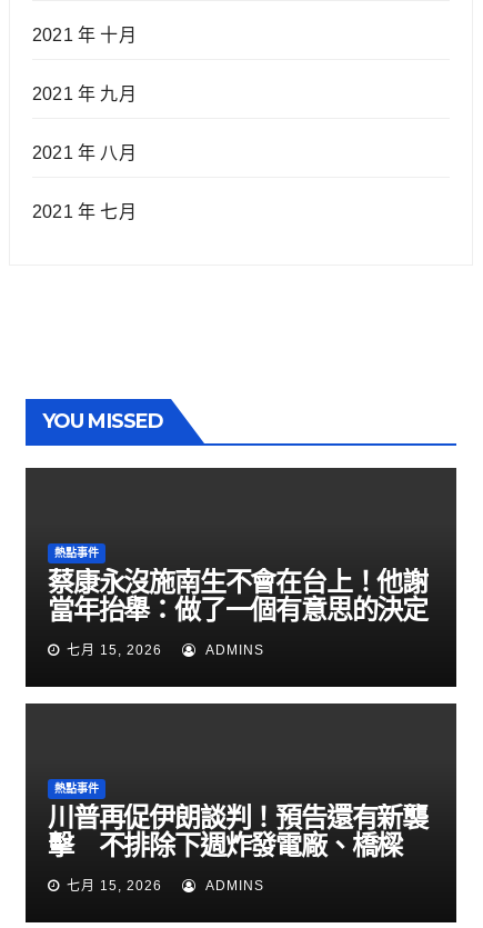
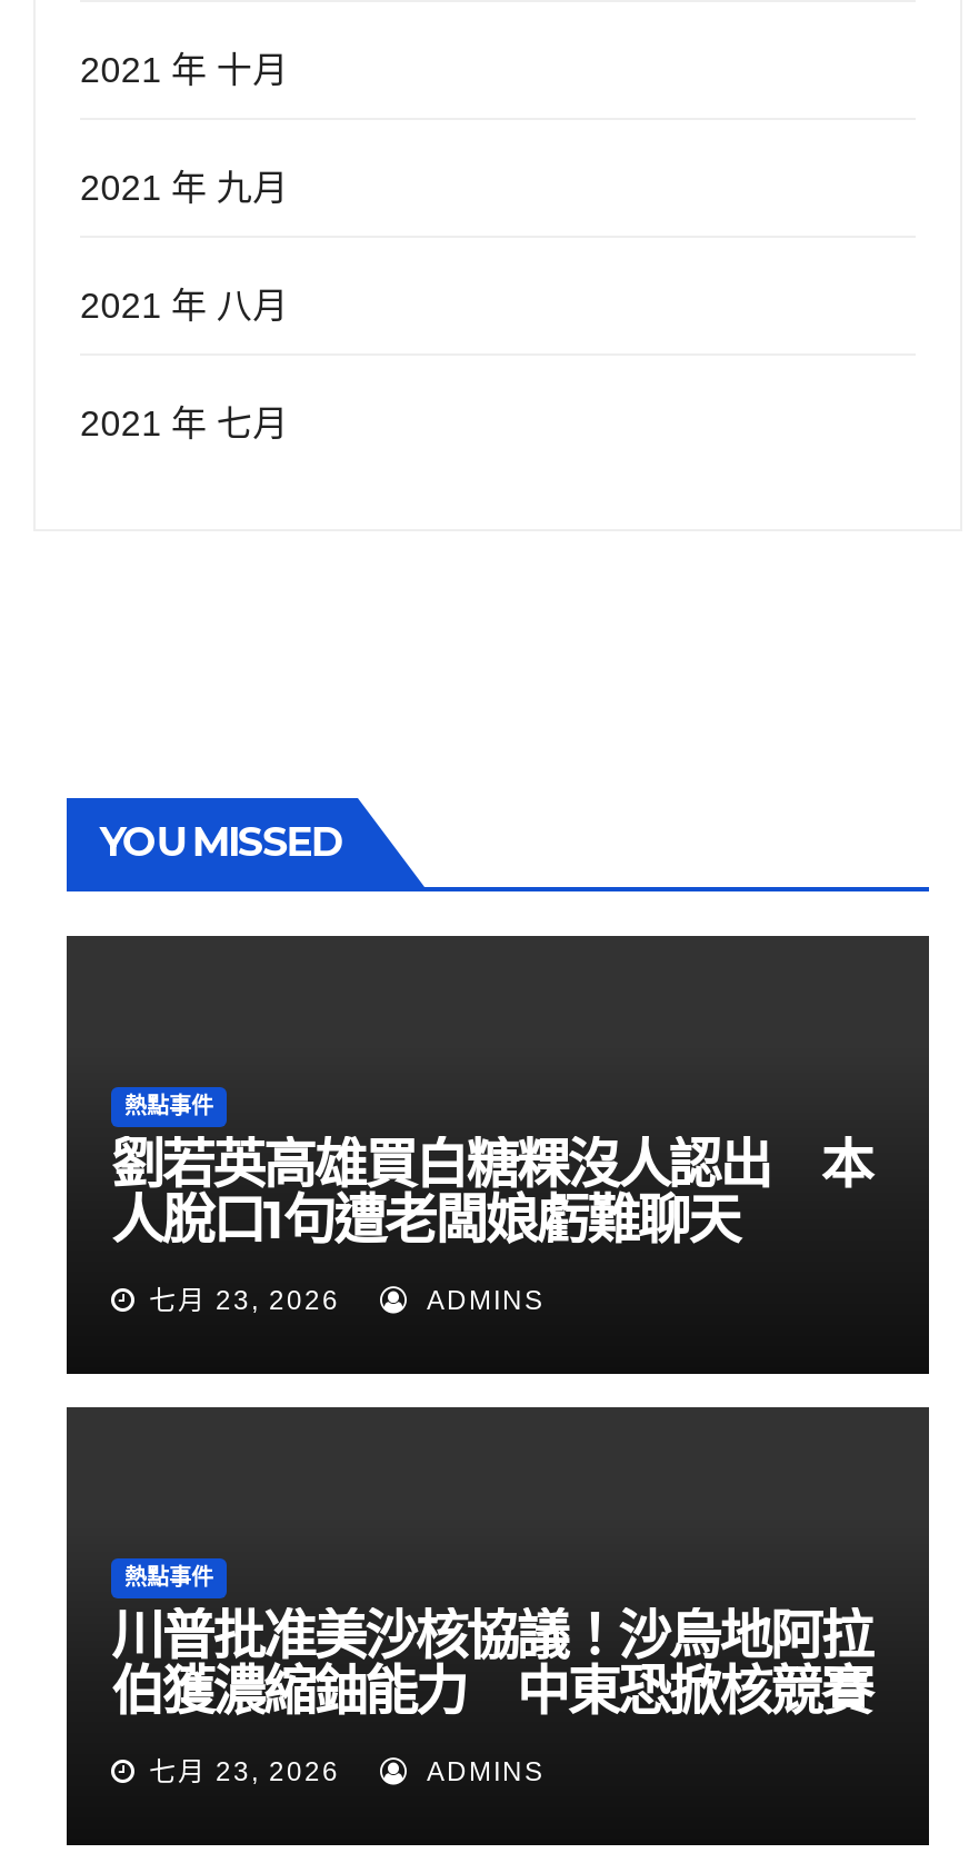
[48,565,427,625] 蔡康永沒施南生不會在台上！他謝 | 當年抬舉：做了一個有意思的決定 -> [111,1131,871,1251] 劉若英高雄買白糖粿沒人認出 本 | 人脫口1句遭老闆娘虧難聊天
[67,642,162,657] 七月 15, 2026 -> [149,1284,340,1315] 七月 23, 2026
[48,801,427,861] 川普再促伊朗談判！預告還有新襲 | 擊 不排除下週炸發電廠、橋樑 -> [111,1602,871,1722] 川普批准美沙核協議！沙烏地阿拉 | 伯獲濃縮鈾能力 中東恐掀核競賽
[67,878,162,893] 七月 15, 2026 -> [149,1755,340,1787] 七月 23, 2026

